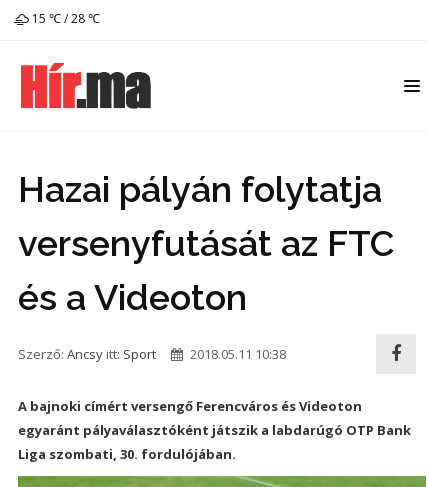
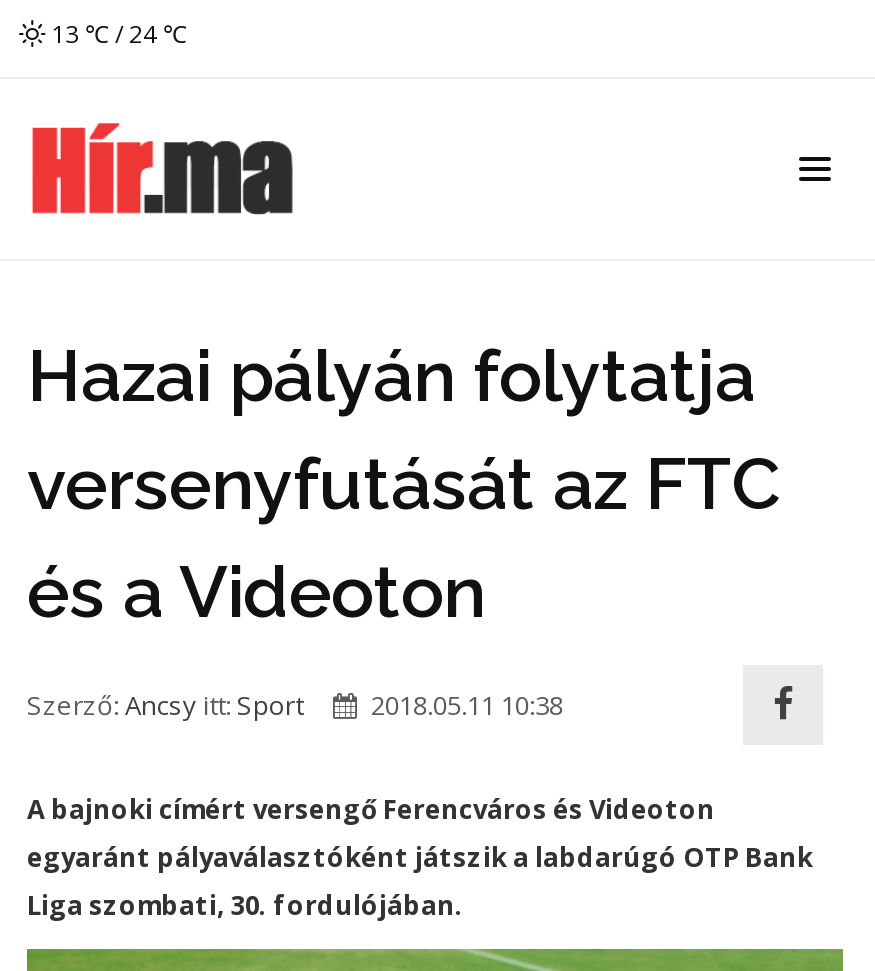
[29,10,100,27] 15 ℃ / 28 ℃ -> [45,17,187,51] 13 ℃ / 24 ℃

